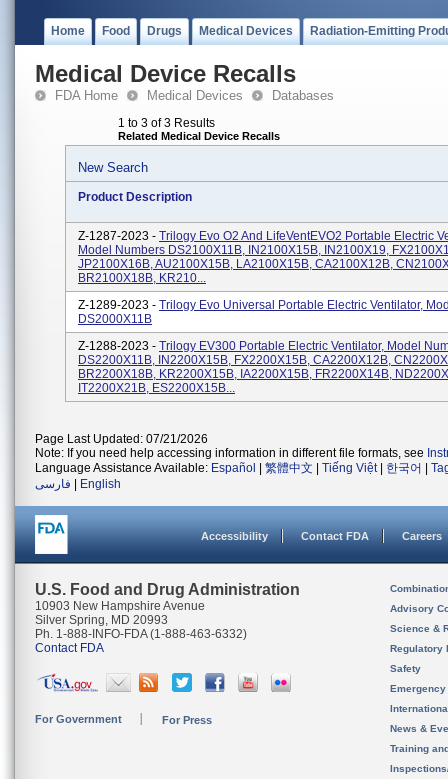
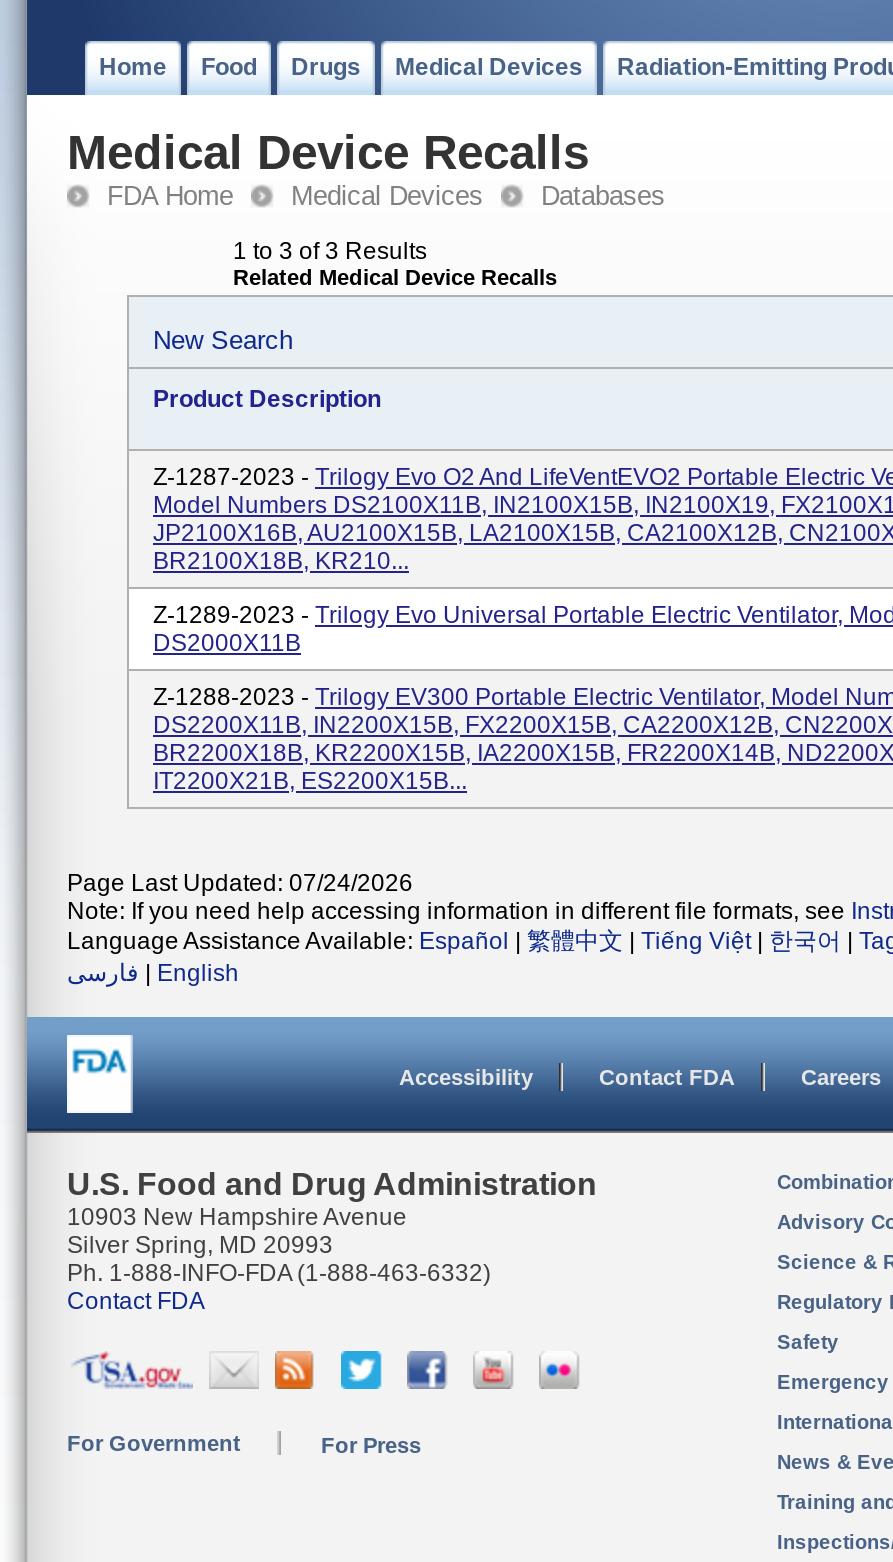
[35,432,208,446] Page Last Updated: 07/21/2026 -> [67,869,413,897] Page Last Updated: 07/24/2026

